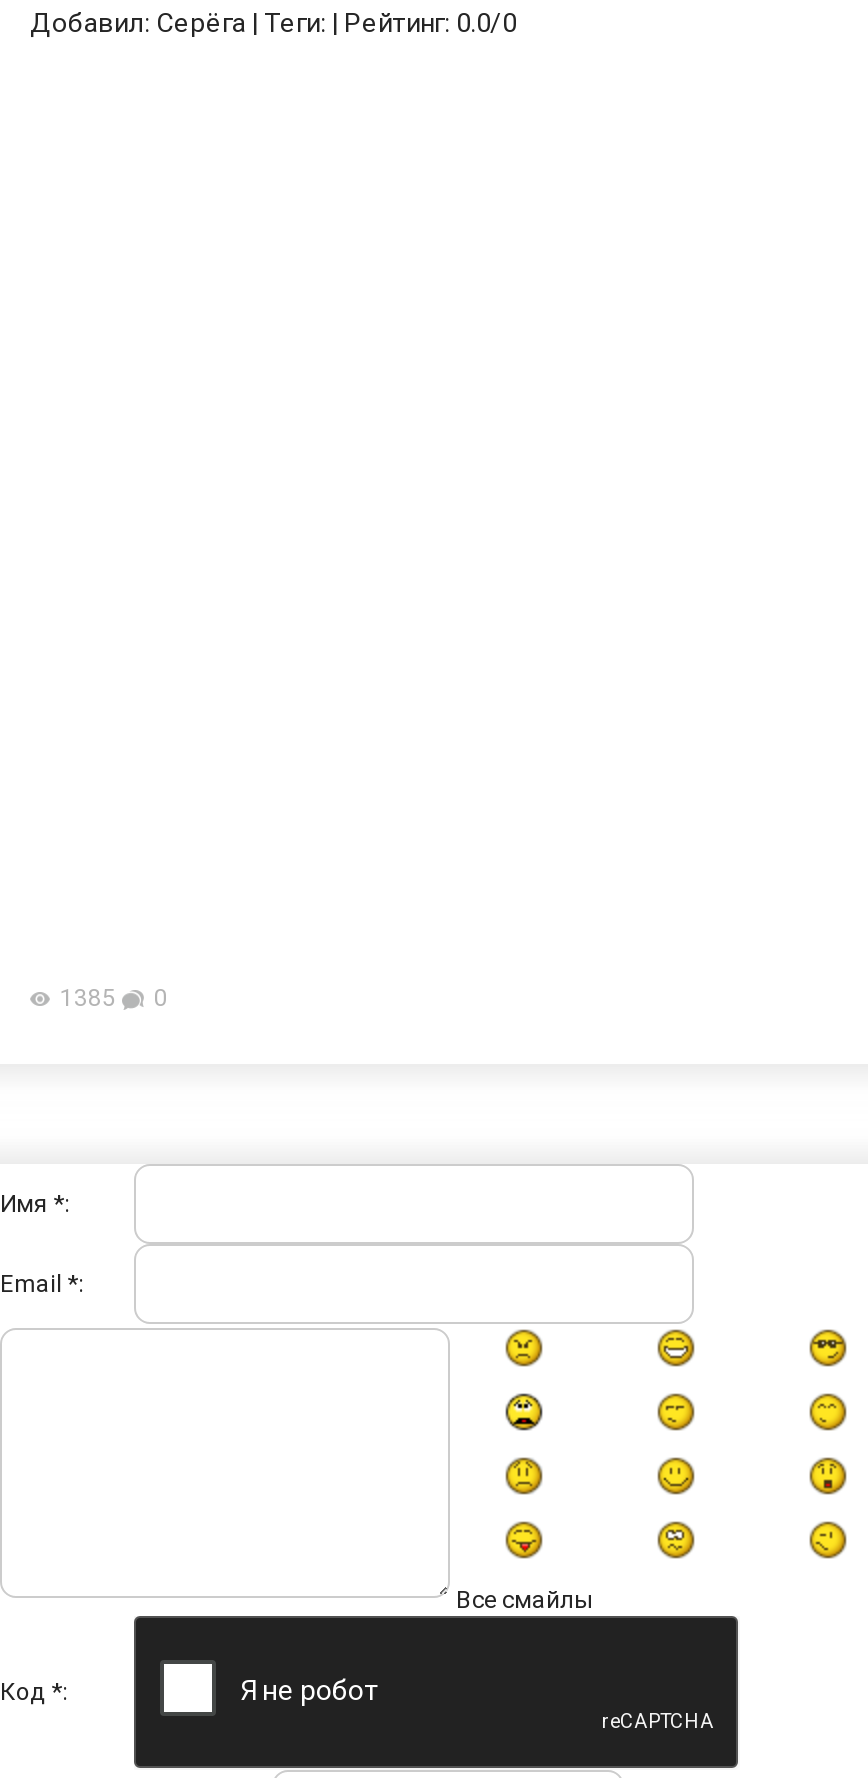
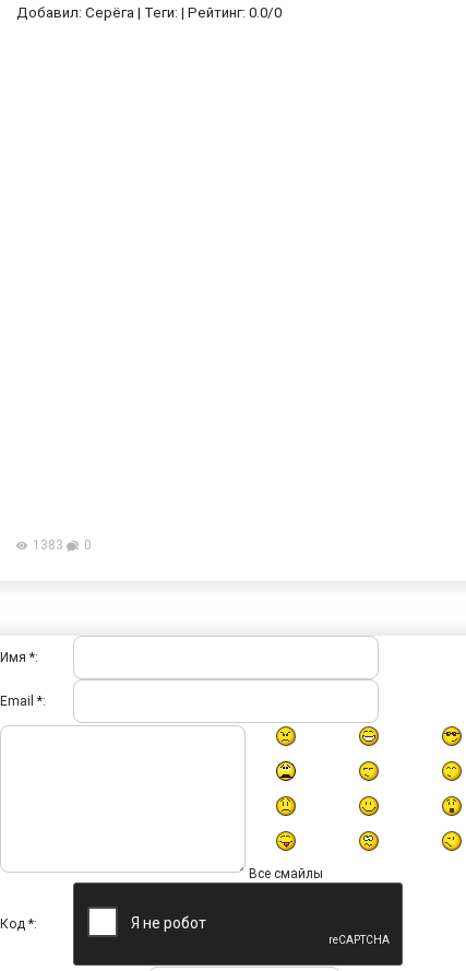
[60,984,168,1012] 1385 0 -> [33,537,92,553] 1383 0

